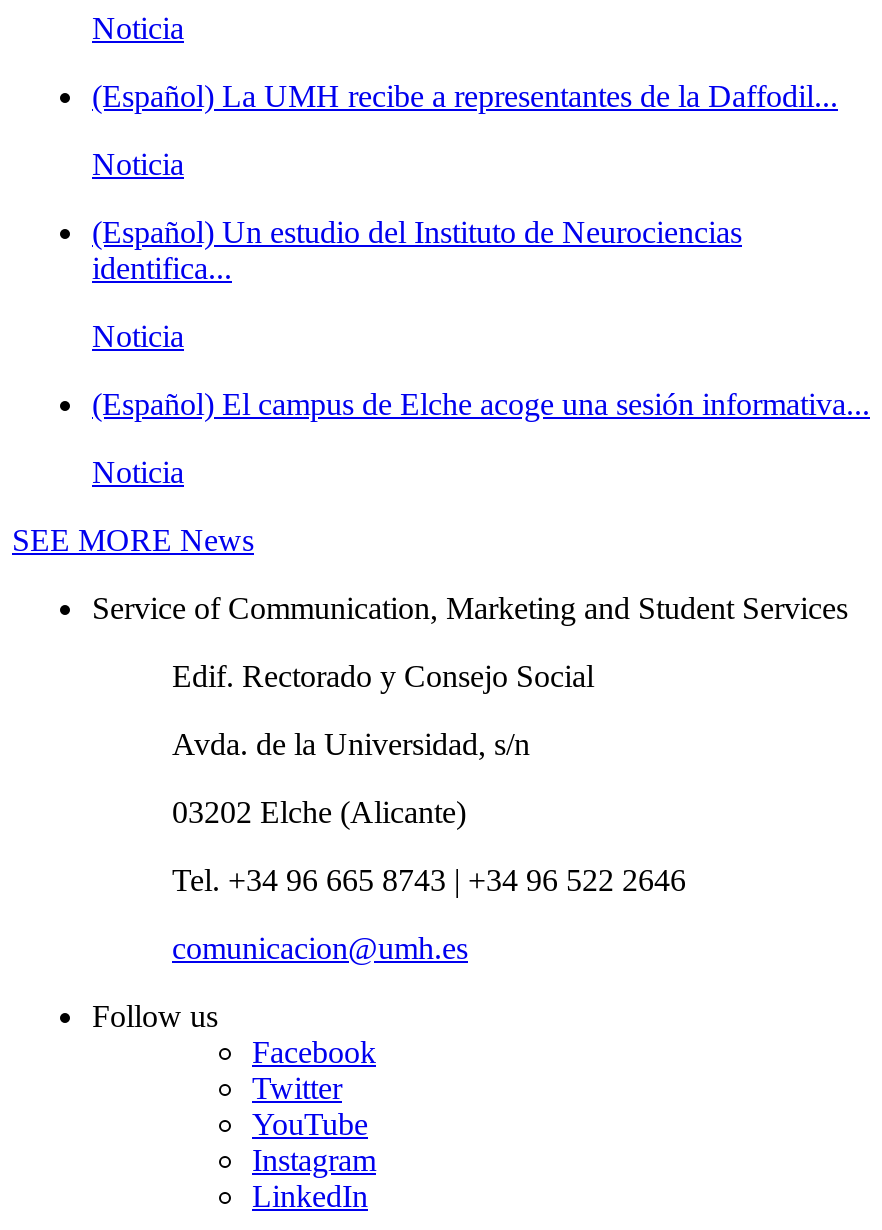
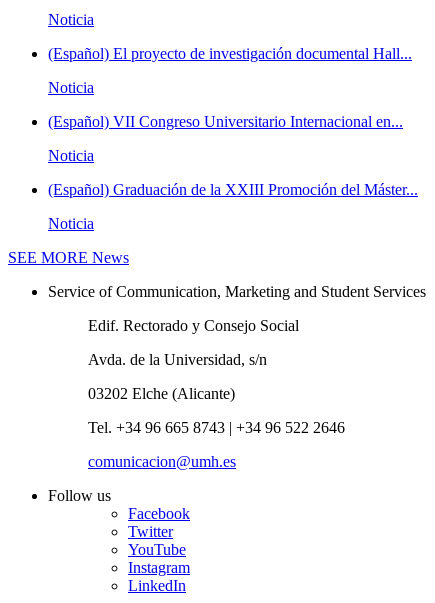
[92,78,838,112] (Español) La UMH recibe a representantes de la Daffodil... -> [48,45,412,62] (Español) El proyecto de investigación documental Hall...
[92,214,742,284] (Español) Un estudio del Instituto de Neurociencias | identifica... -> [48,113,403,130] (Español) VII Congreso Universitario Internacional en...
[92,386,870,420] (Español) El campus de Elche acoge una sesión informativa... -> [48,181,418,198] (Español) Graduación de la XXIII Promoción del Máster...

